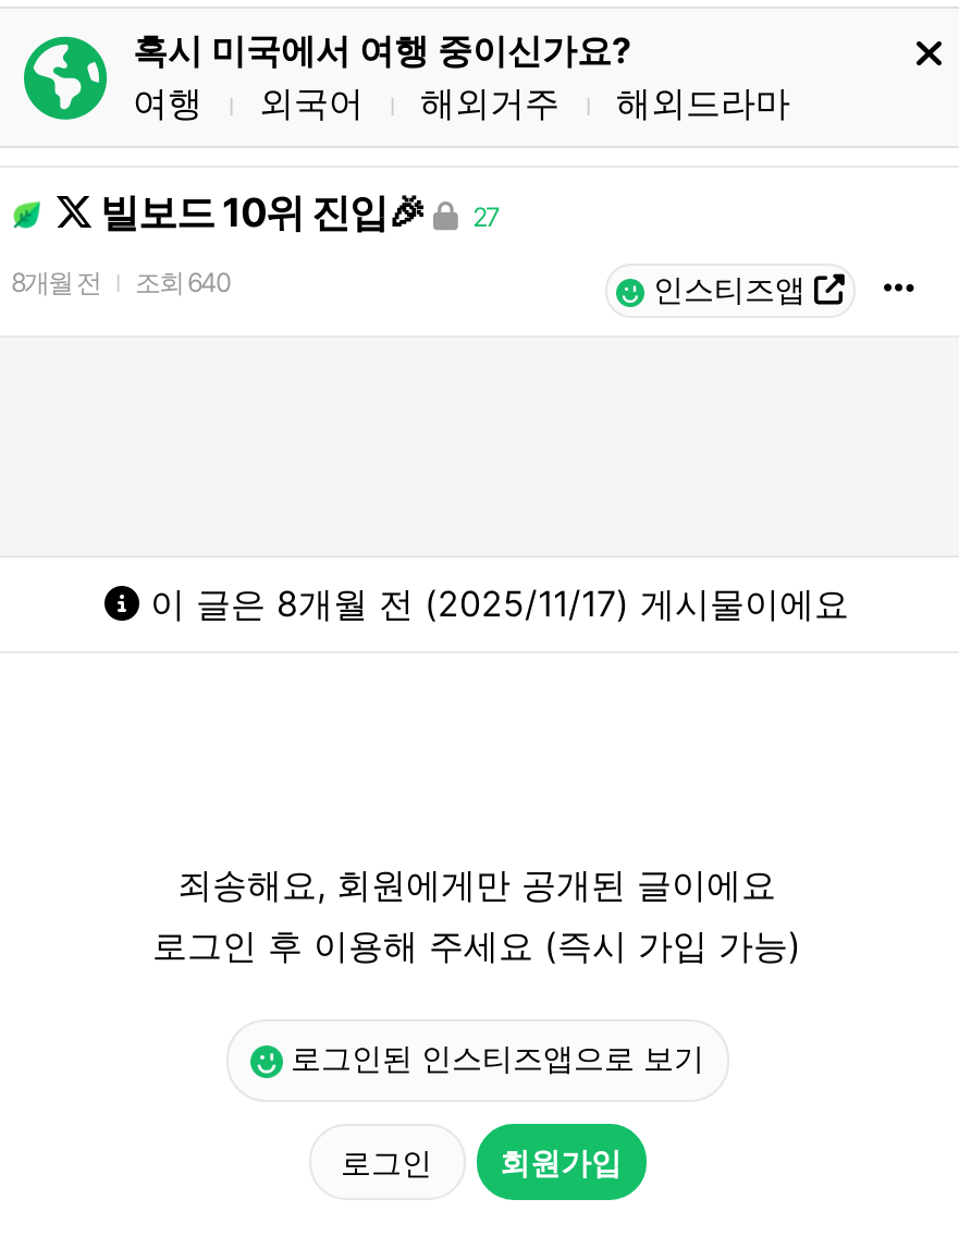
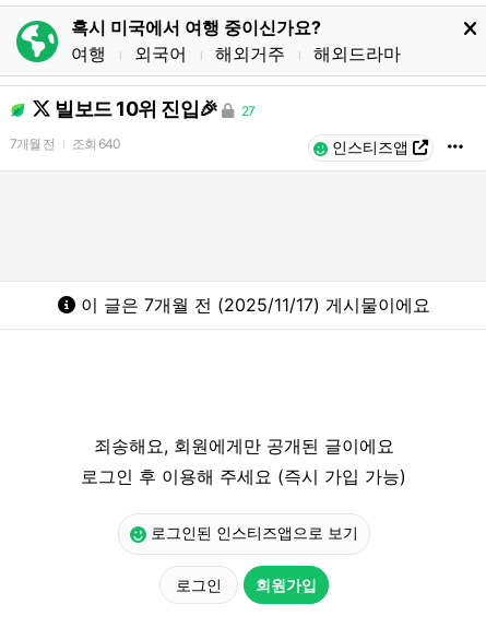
[11,266,231,298] 8개월 전 조회 640 -> [10,135,120,152] 7개월 전 조회 640
[139,582,849,625] 이 글은 8개월 전 (2025/11/17) 게시물이에요 -> [75,294,430,316] 이 글은 7개월 전 (2025/11/17) 게시물이에요

